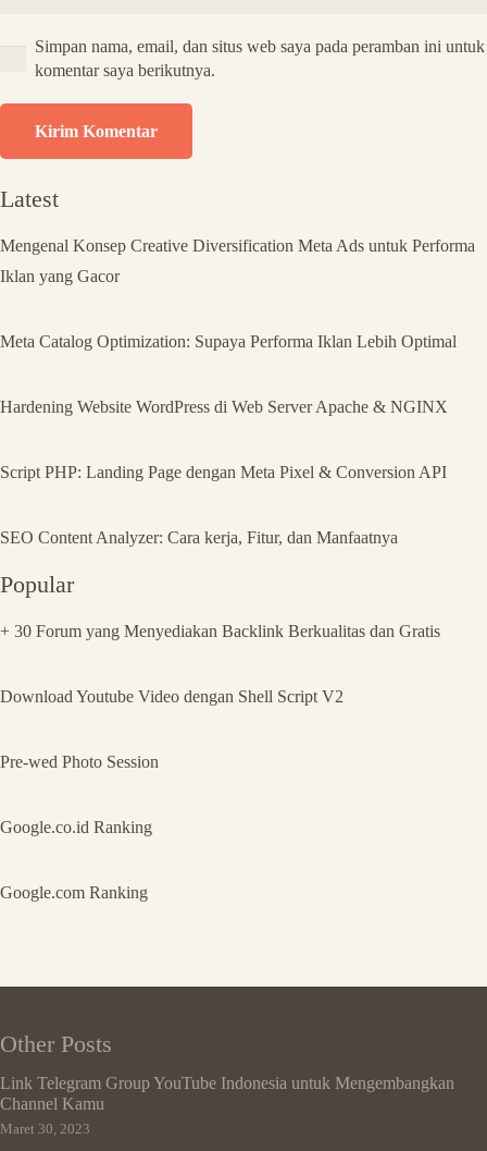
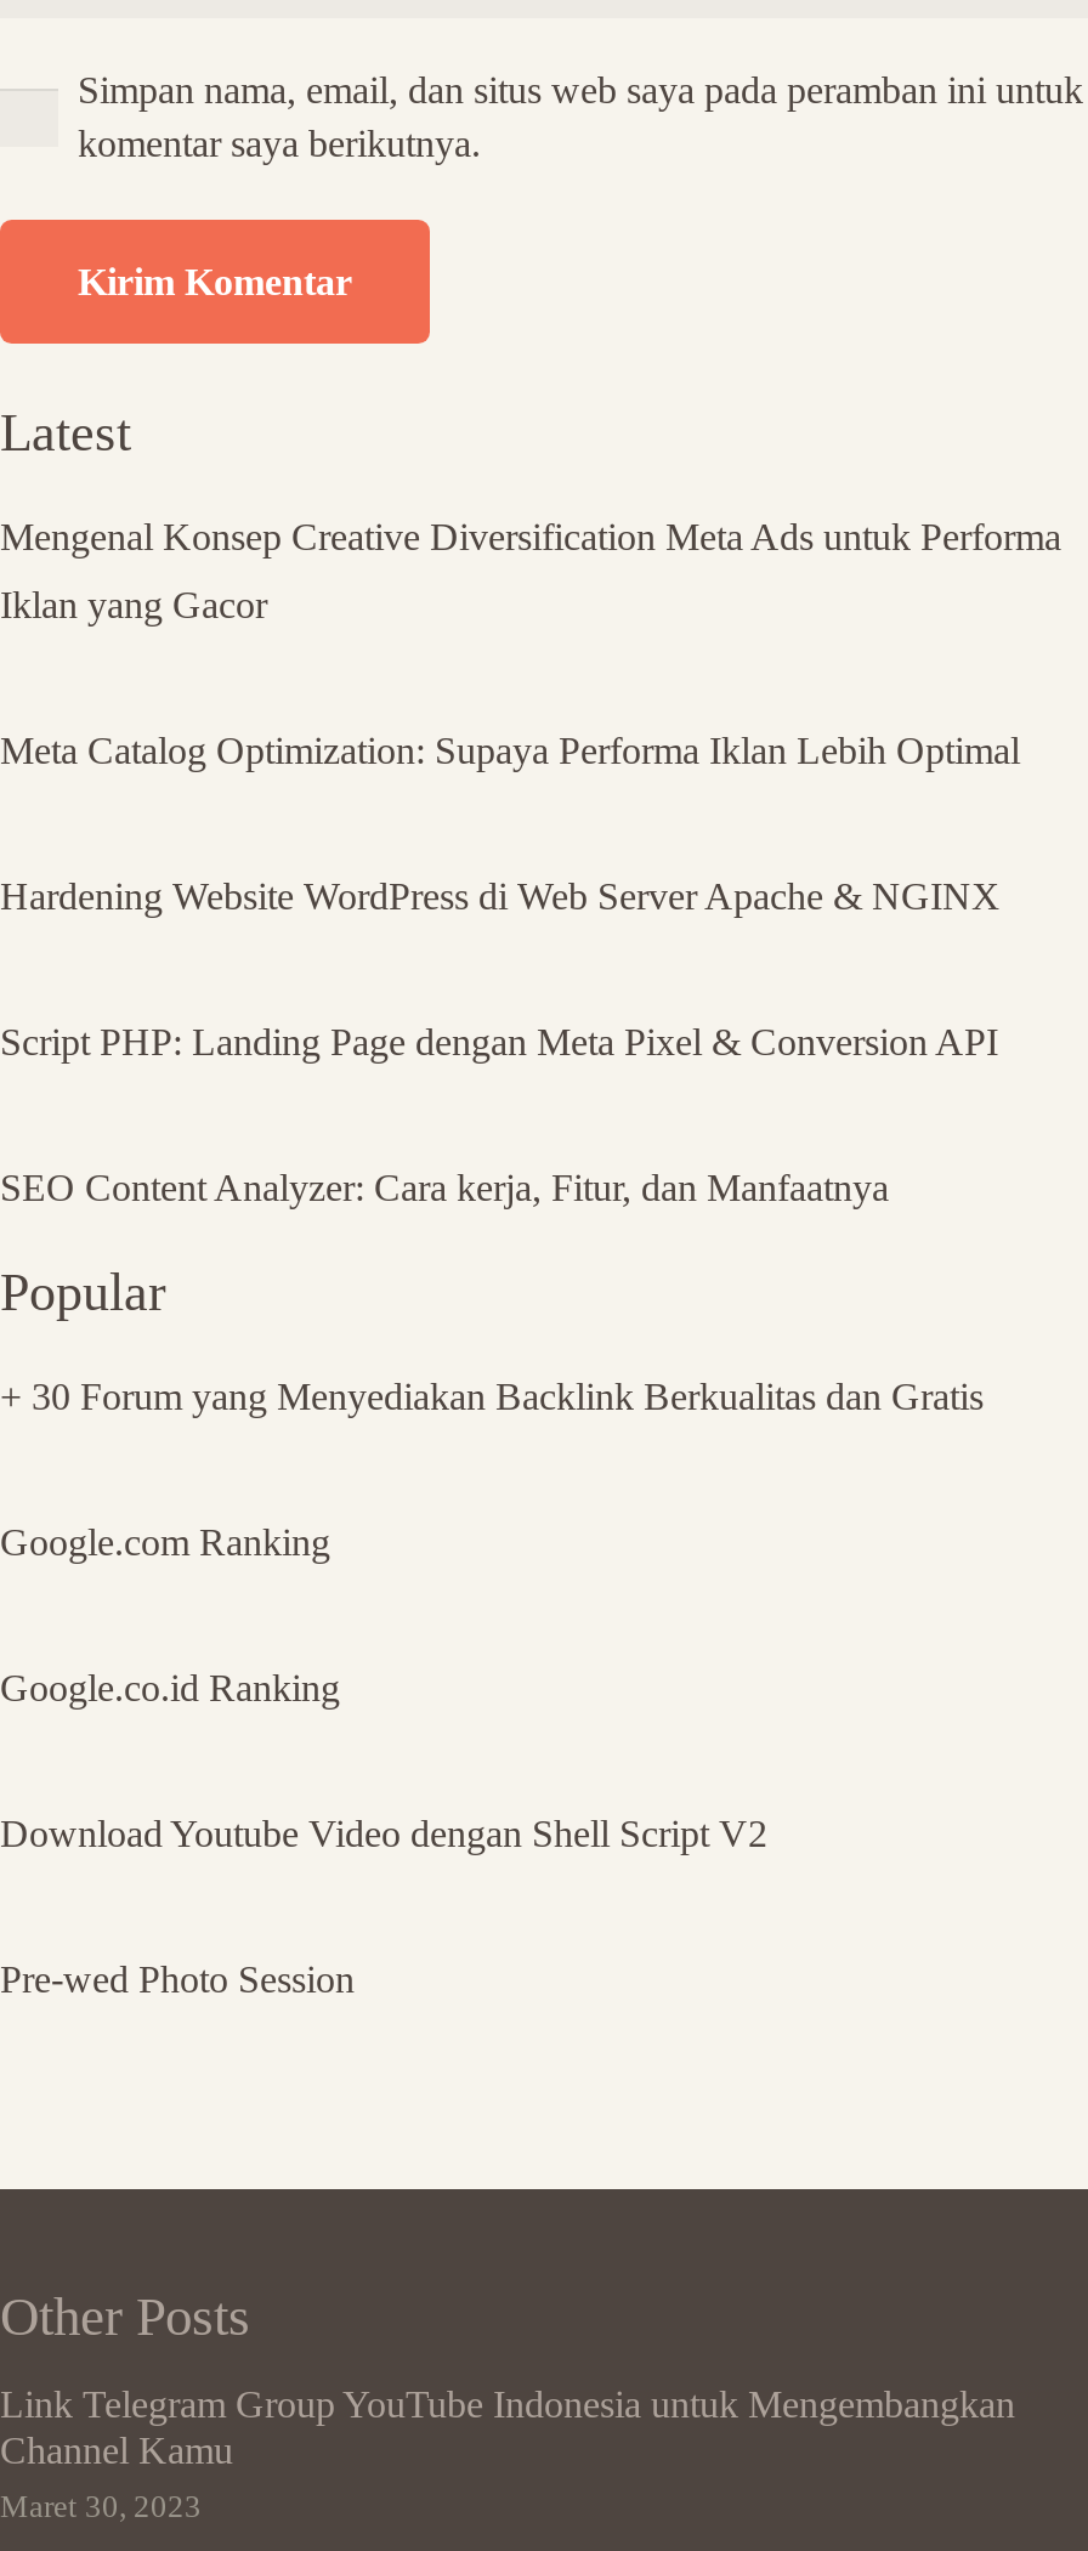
moved [0,687,344,771] -> [0,1812,767,1999]: Download Youtube Video dengan Shell Script V2 | Pre-wed Photo Session
moved [0,818,152,836] -> [0,1666,340,1707]: Google.co.id Ranking
moved [0,883,148,902] -> [0,1520,330,1561]: Google.com Ranking

